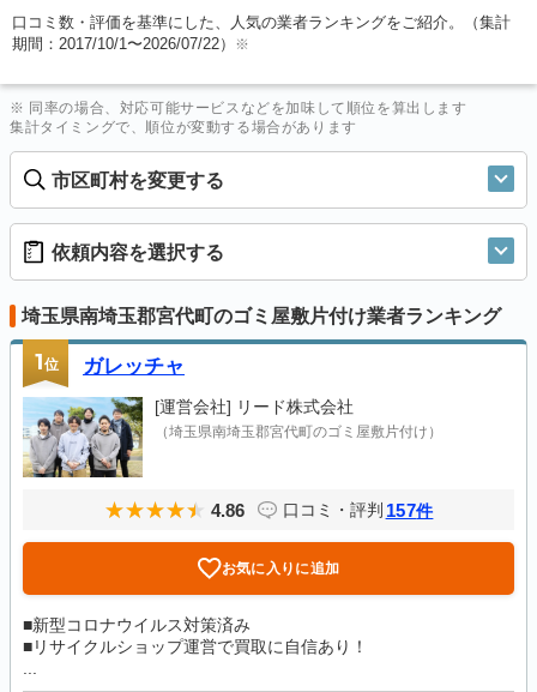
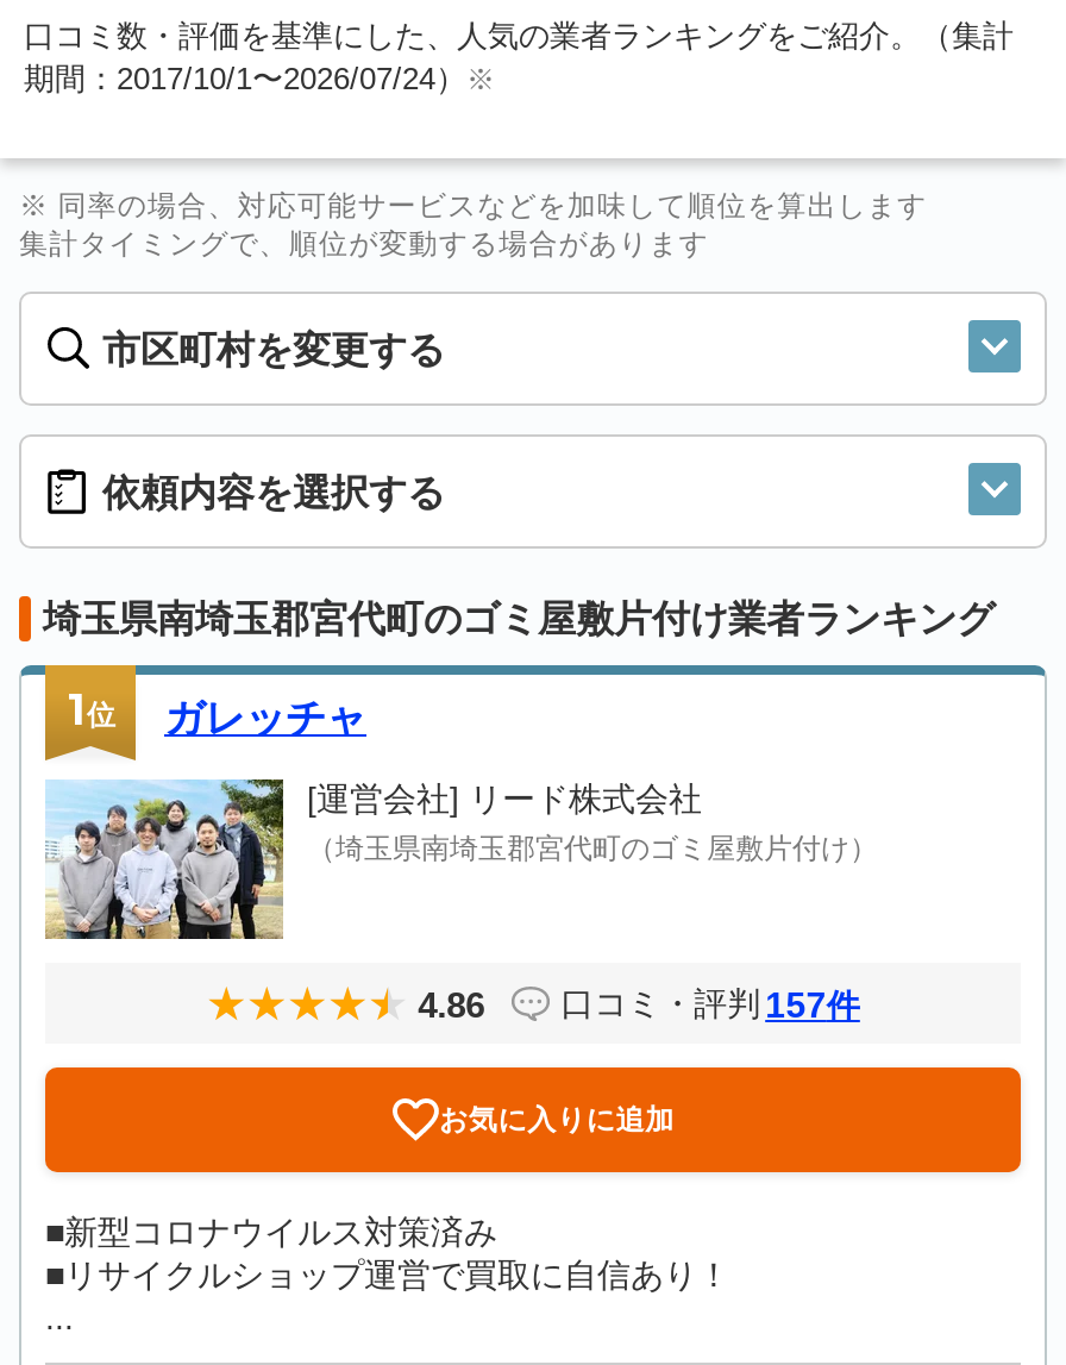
[12,35,249,53] 期間：2017/10/1〜2026/07/22）※ -> [24,61,495,96] 期間：2017/10/1〜2026/07/24）※

